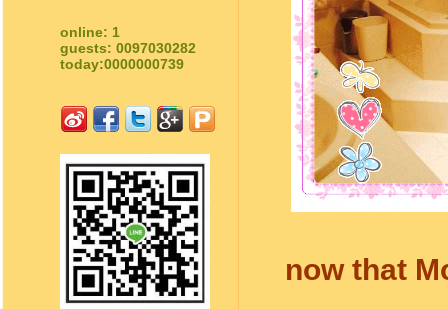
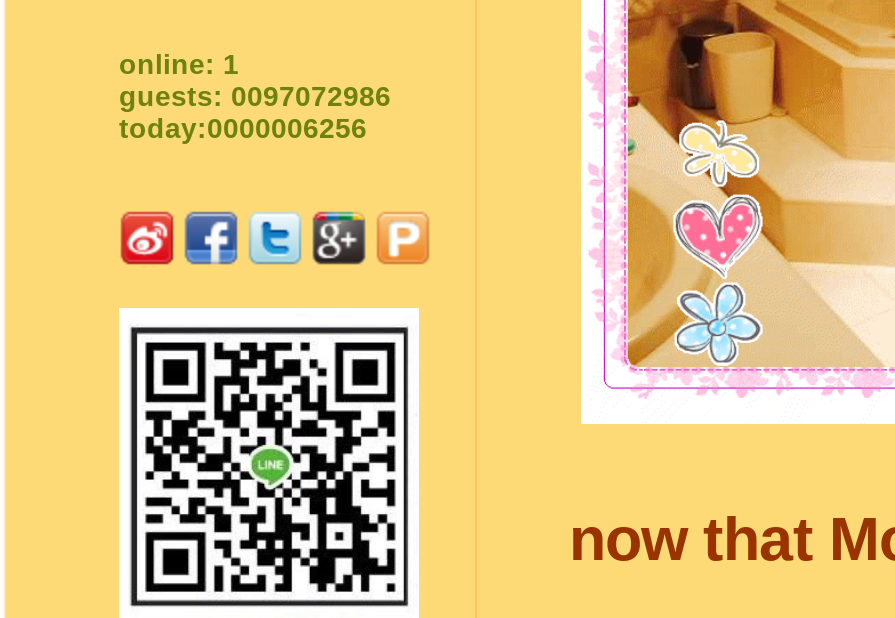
[60,40,196,72] guests: 0097030282 | today:0000000739 -> [119,80,391,144] guests: 0097072986 | today:0000006256

